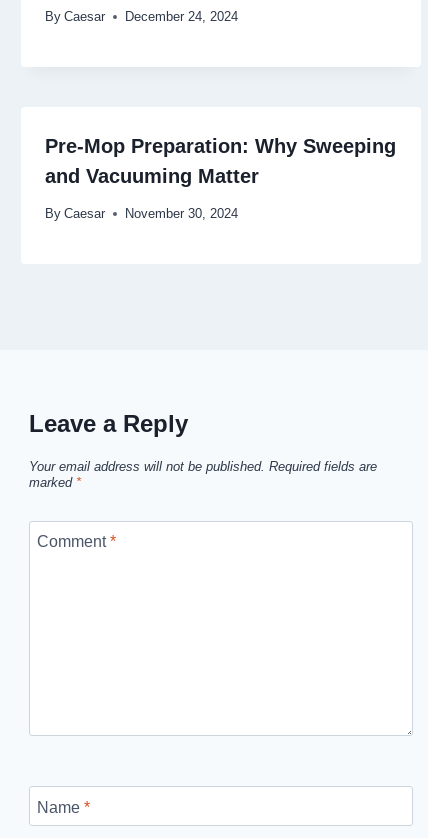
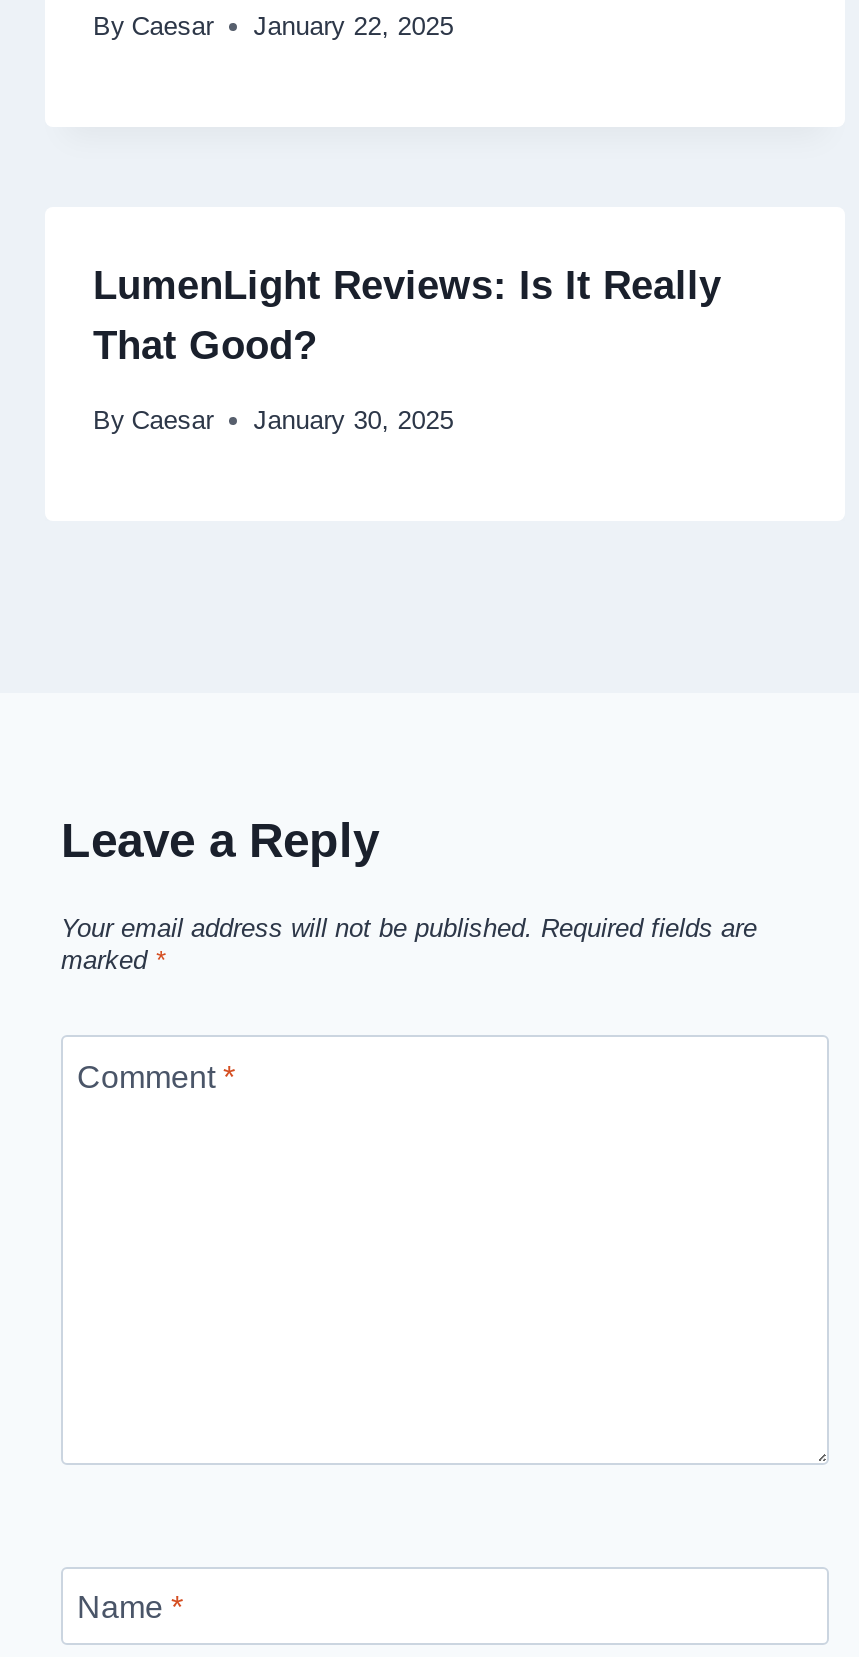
[45,9,238,24] By Caesar December 24, 2024 -> [93,11,453,41] By Caesar January 22, 2025
[45,135,396,187] Pre-Mop Preparation: Why Sweeping | and Vacuuming Matter -> [93,263,721,367] LumenLight Reviews: Is It Really | That Good?
[45,205,238,220] By Caesar November 30, 2024 -> [93,405,453,435] By Caesar January 30, 2025

